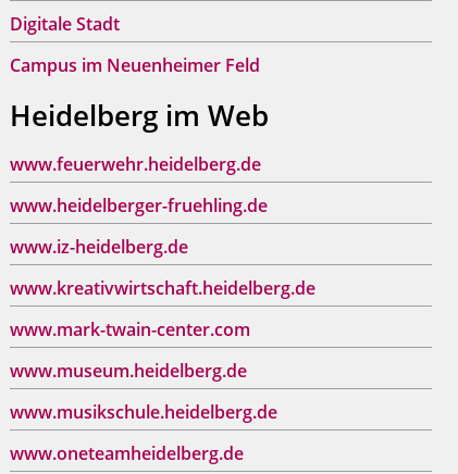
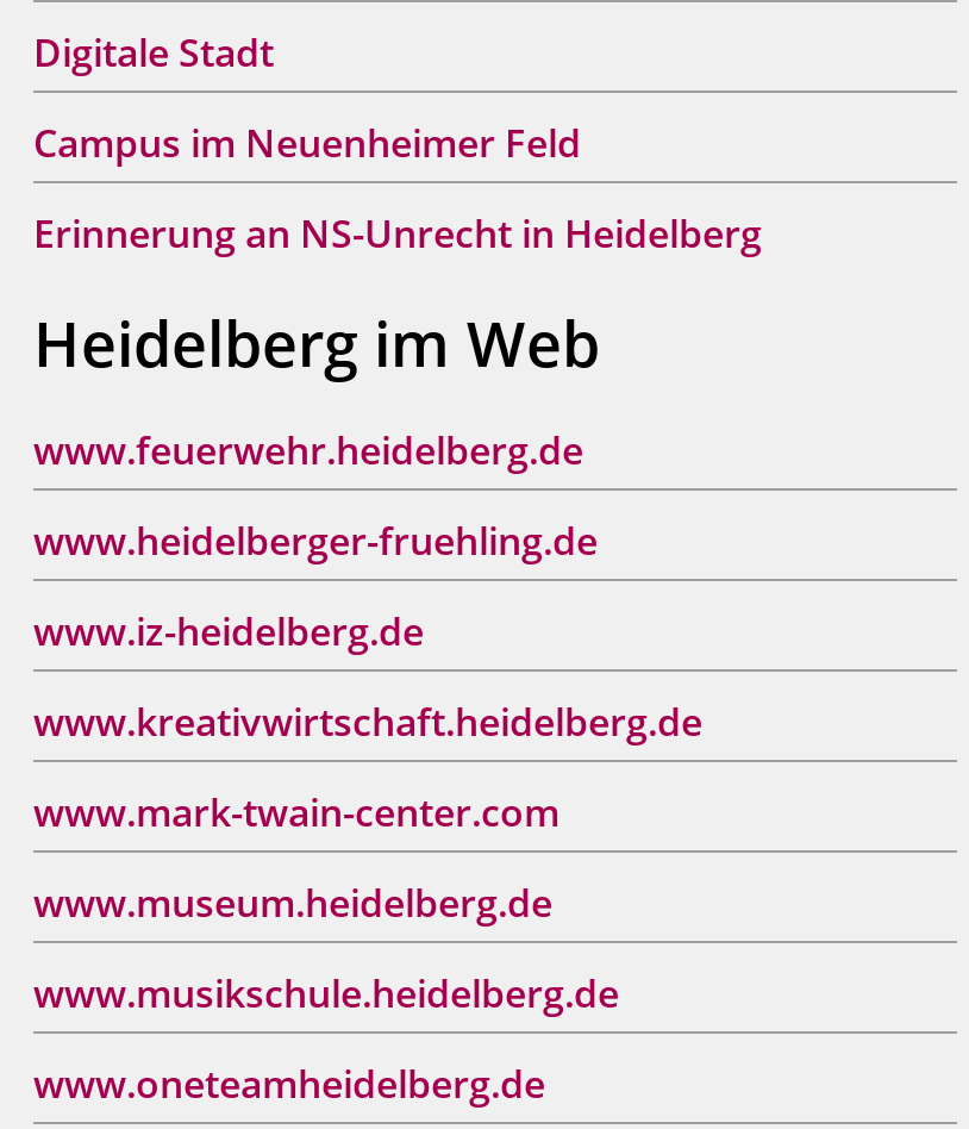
none -> [33,208,762,260] Erinnerung an NS-Unrecht in Heidelberg

